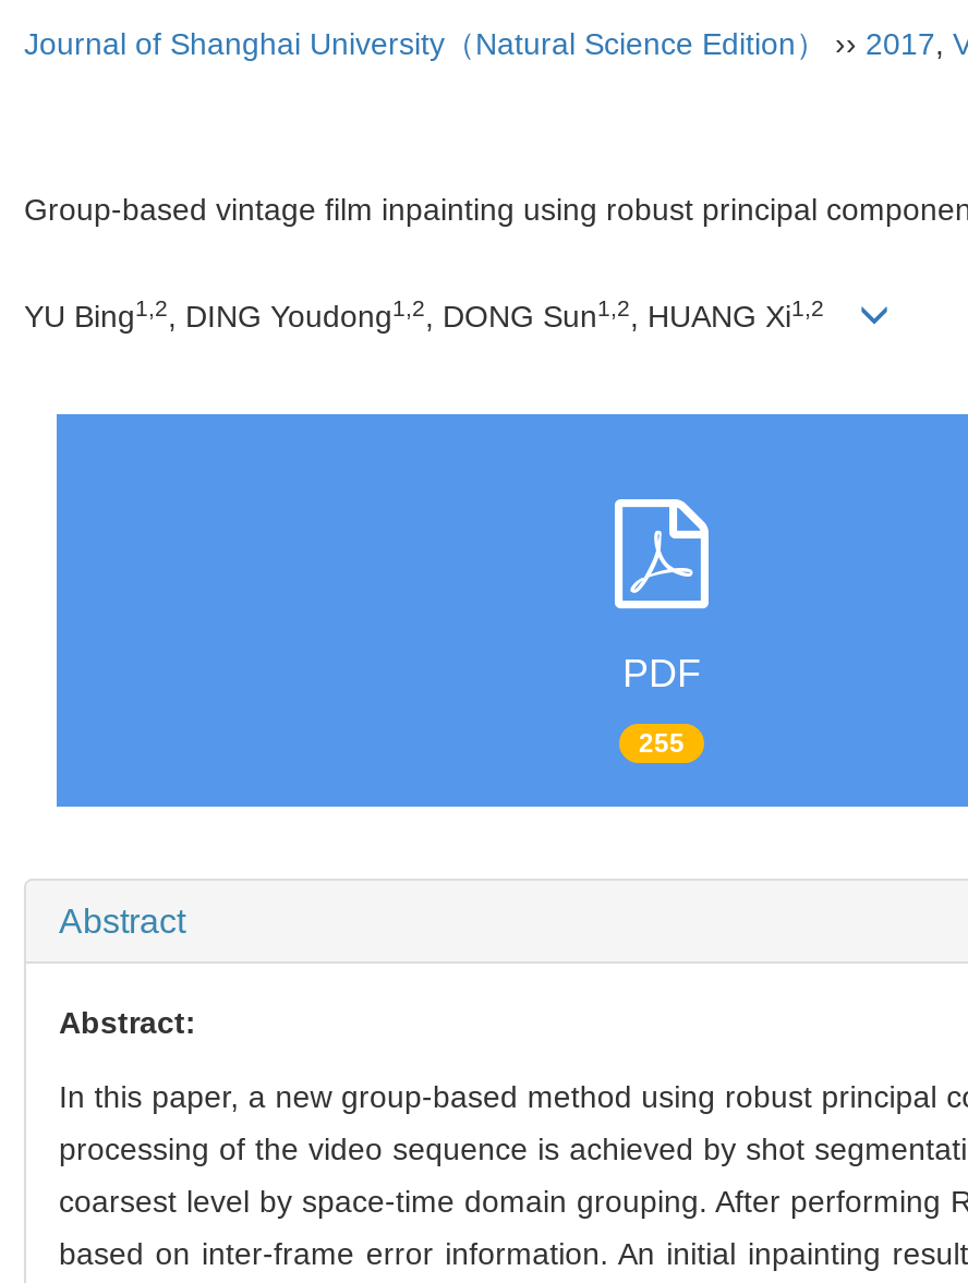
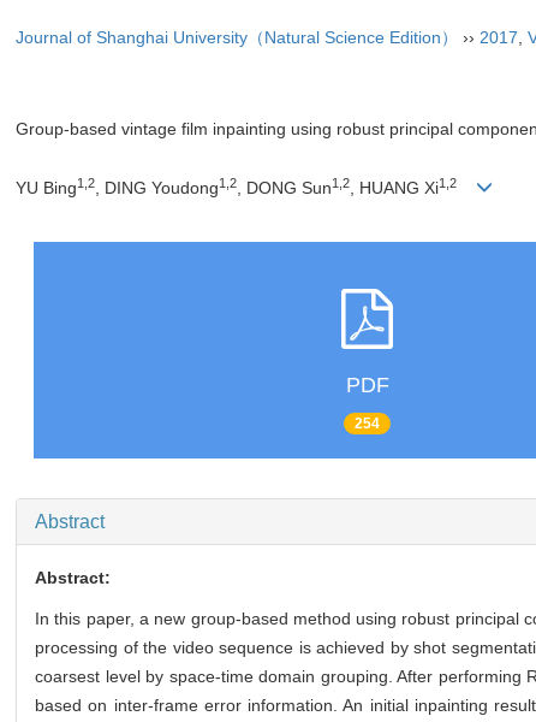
[639,728,685,758] 255 -> [355,415,380,432] 254

